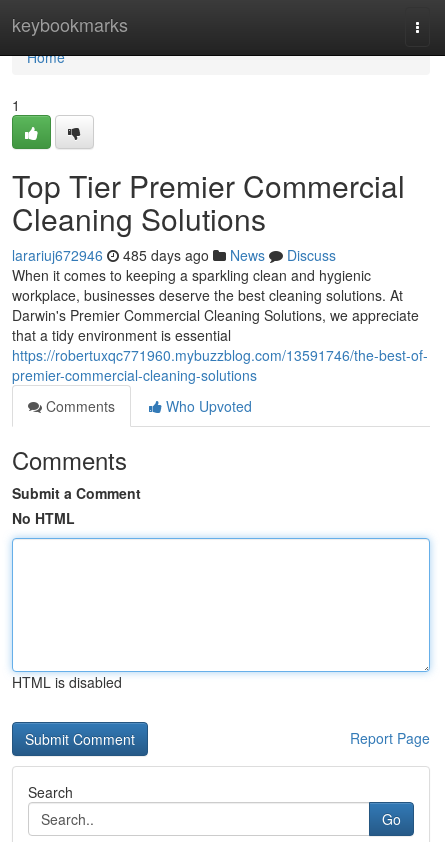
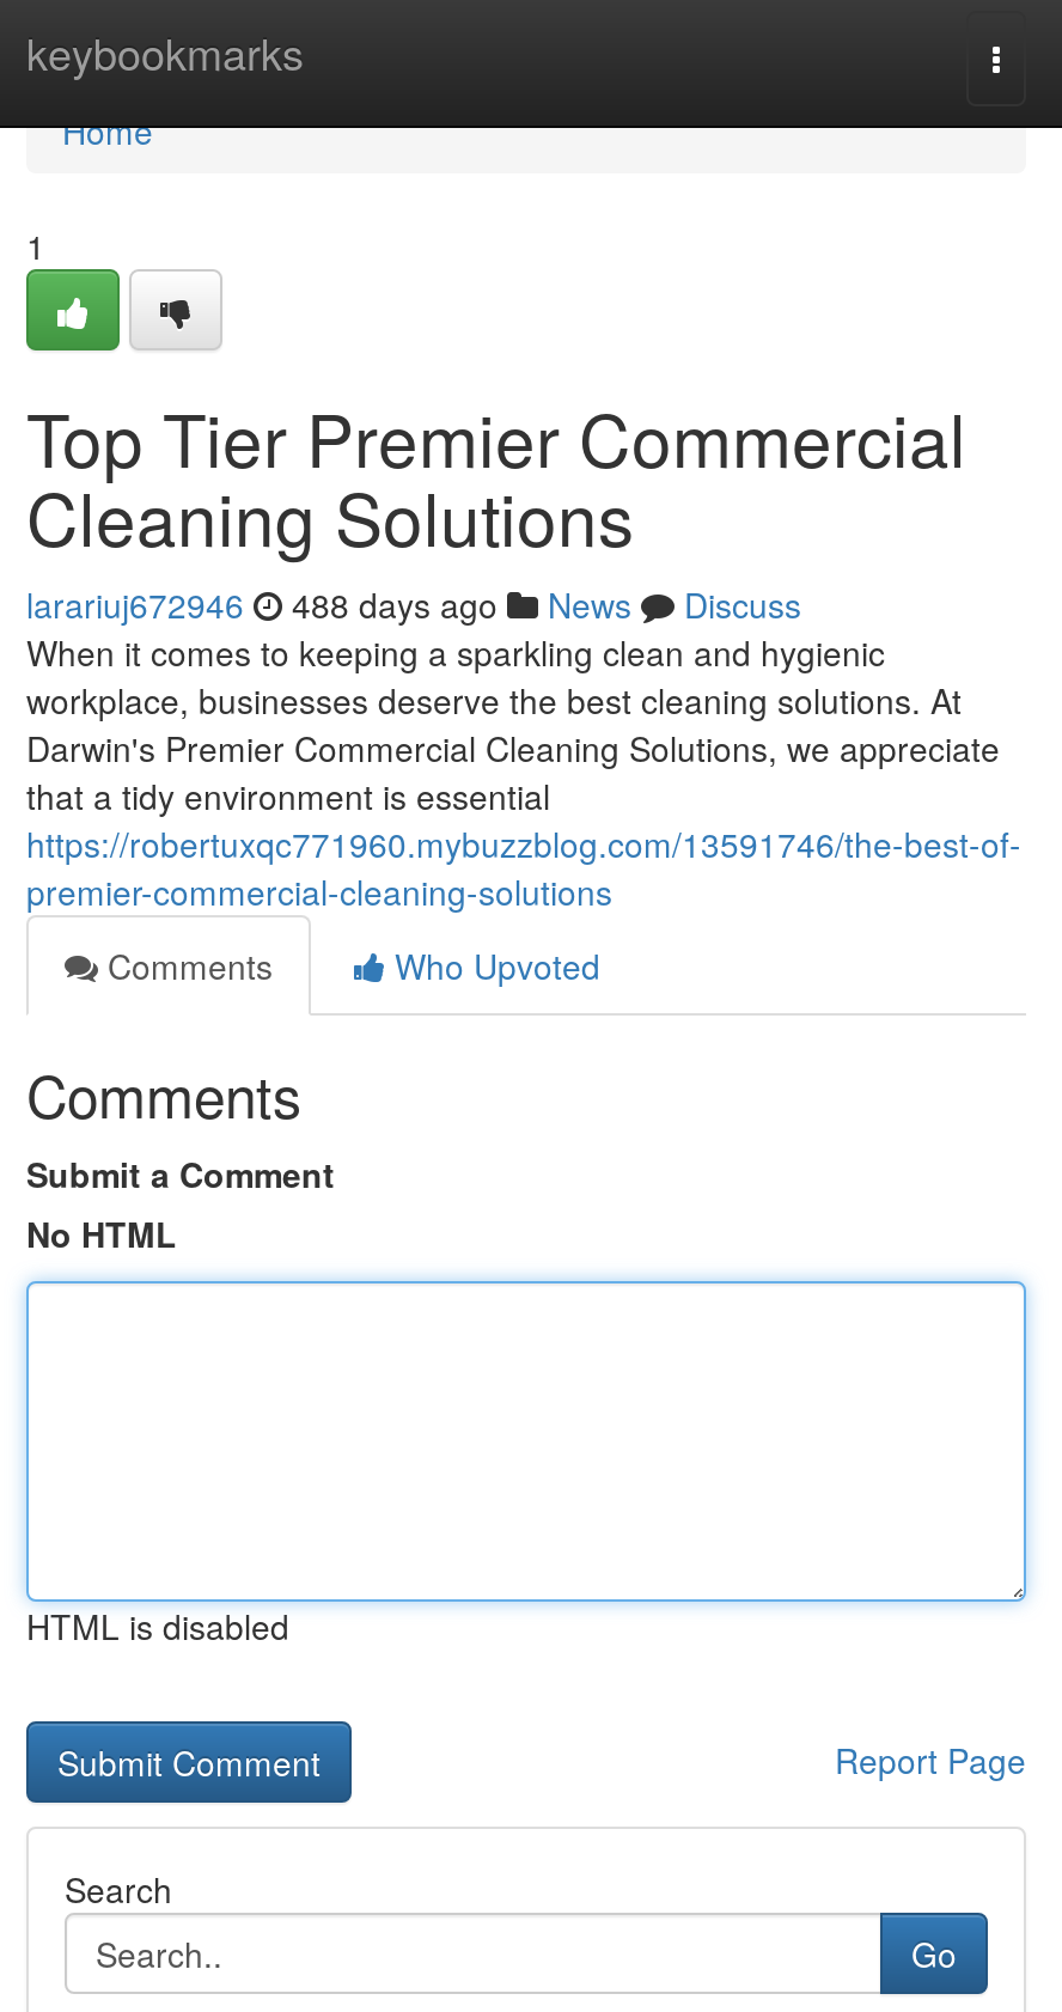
[12,245,336,265] larariuj672946 485 days ago News Discuss -> [26,580,801,628] larariuj672946 488 days ago News Discuss

